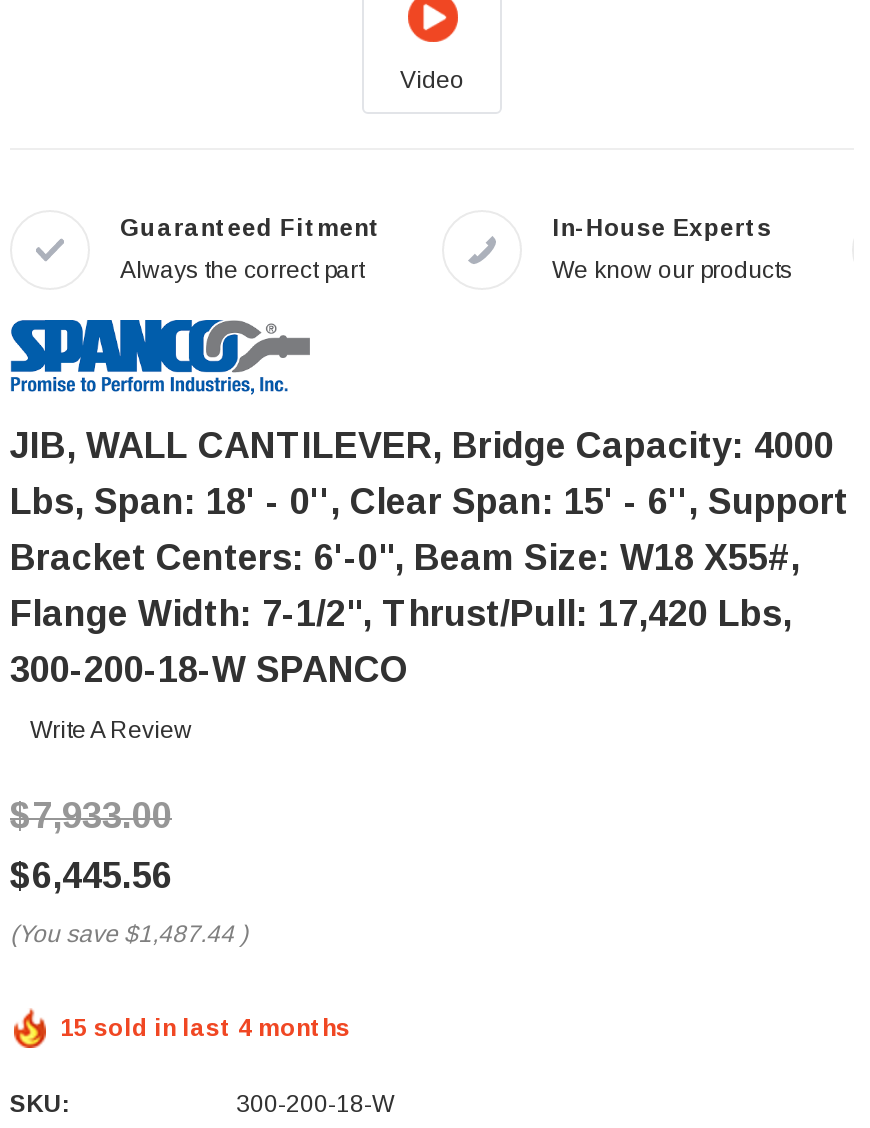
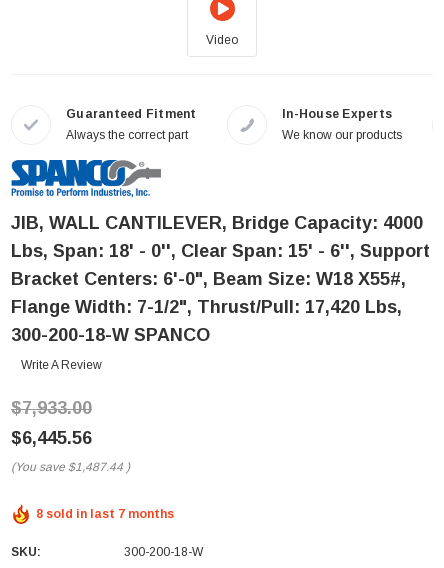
[60,1015,350,1043] 15 sold in last 4 months -> [36,507,174,521] 8 sold in last 7 months

